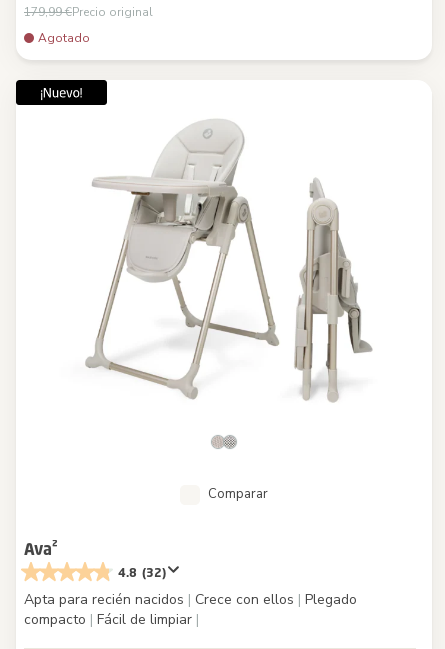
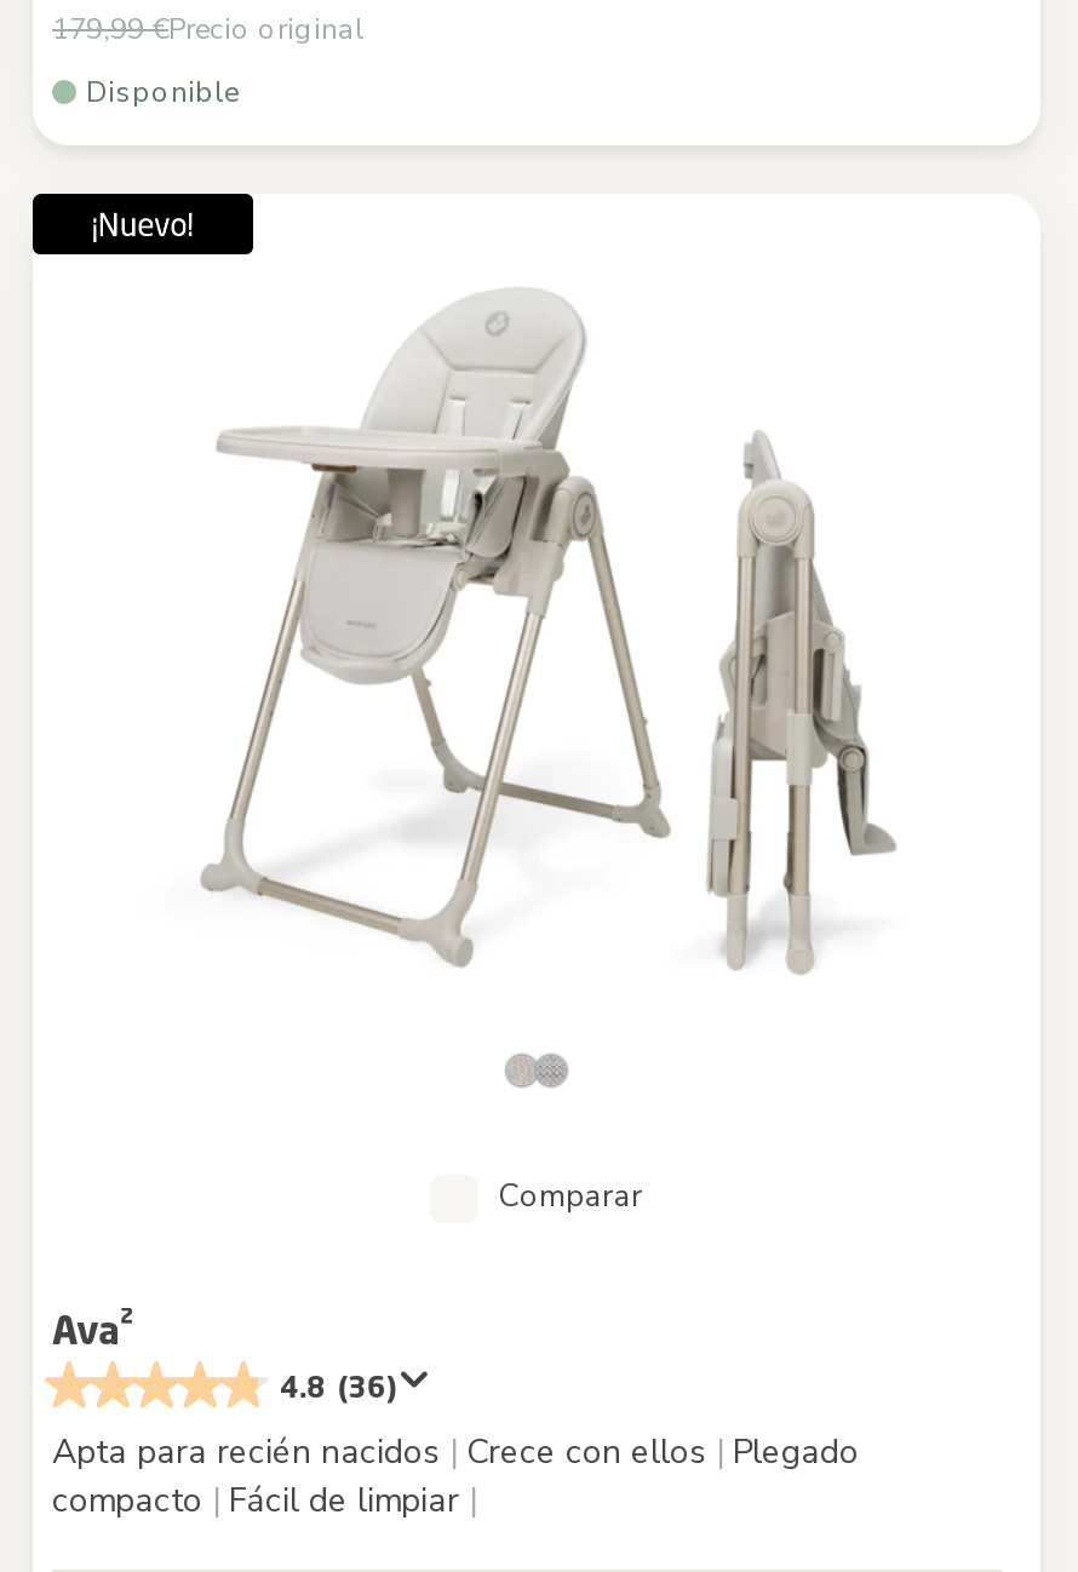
[38,30,90,46] Agotado -> [86,72,239,110] Disponible
[118,564,166,579] 4.8 (32) -> [280,1367,396,1403] 4.8 (36)

